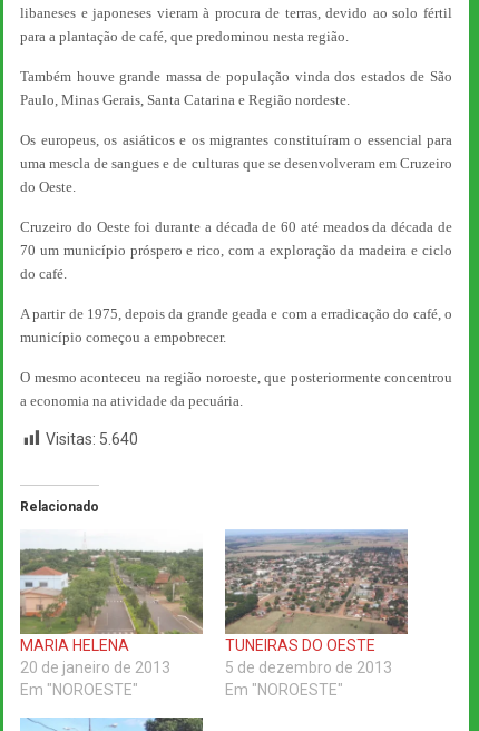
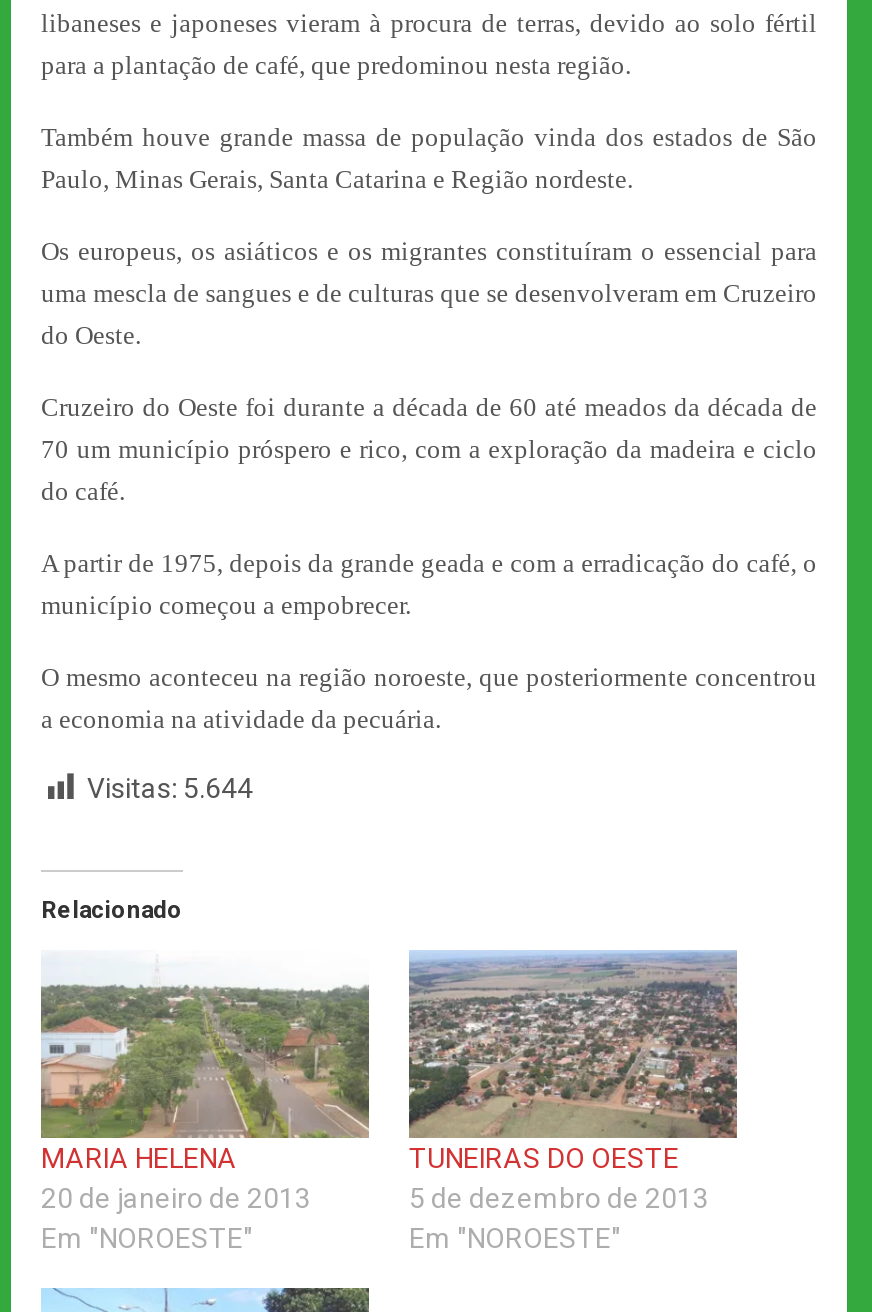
[46,430,138,447] Visitas: 5.640 -> [87,771,253,803] Visitas: 5.644

